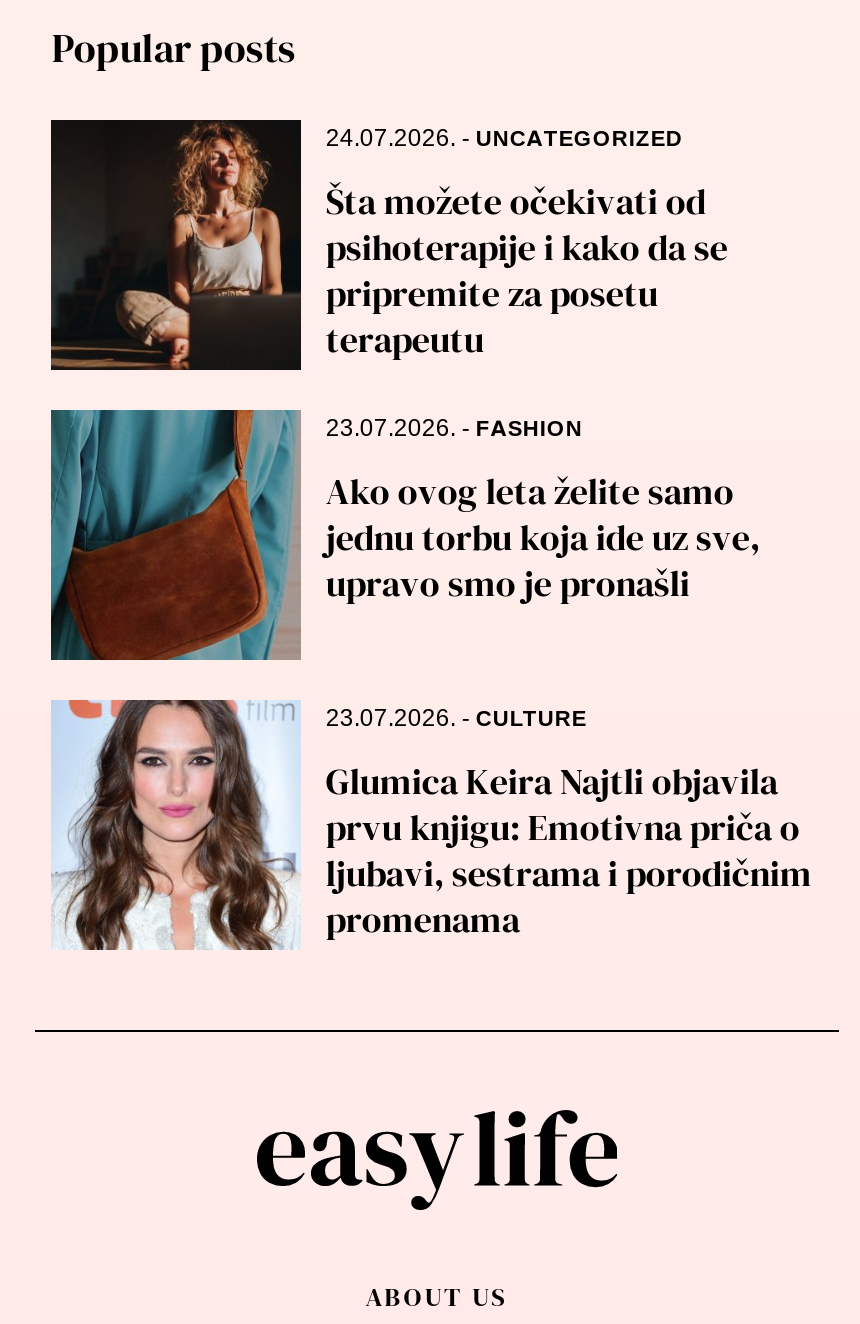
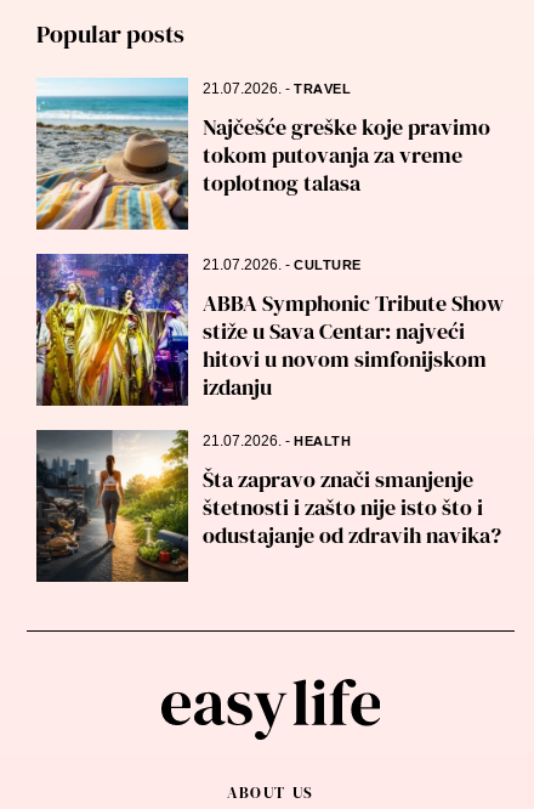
[49,118,683,372] [image] | 24.07.2026. - UNCATEGORIZED -> [35,78,351,231] [image] | 21.07.2026. - TRAVEL
[326,175,728,363] Šta možete očekivati od | psihoterapije i kako da se | pripremite za posetu | terapeutu -> [203,111,491,198] Najčešće greške koje pravimo | tokom putovanja za vreme | toplotnog talasa
[49,408,583,662] [image] | 23.07.2026. - FASHION -> [36,253,362,407] [image] | 21.07.2026. - CULTURE
[326,465,760,607] Ako ovog leta želite samo | jednu torbu koja ide uz sve, | upravo smo je pronašli -> [203,287,504,402] ABBA Symphonic Tribute Show | stiže u Sava Centar: najveći | hitovi u novom simfonijskom | izdanju
[51,698,587,952] [image] | 23.07.2026. - CULTURE -> [35,429,351,583] [image] | 21.07.2026. - HEALTH
[326,755,812,943] Glumica Keira Najtli objavila | prvu knjigu: Emotivna priča o | ljubavi, sestrama i porodičnim | promenama -> [203,464,502,550] Šta zapravo znači smanjenje | štetnosti i zašto nije isto što i | odustajanje od zdravih navika?

